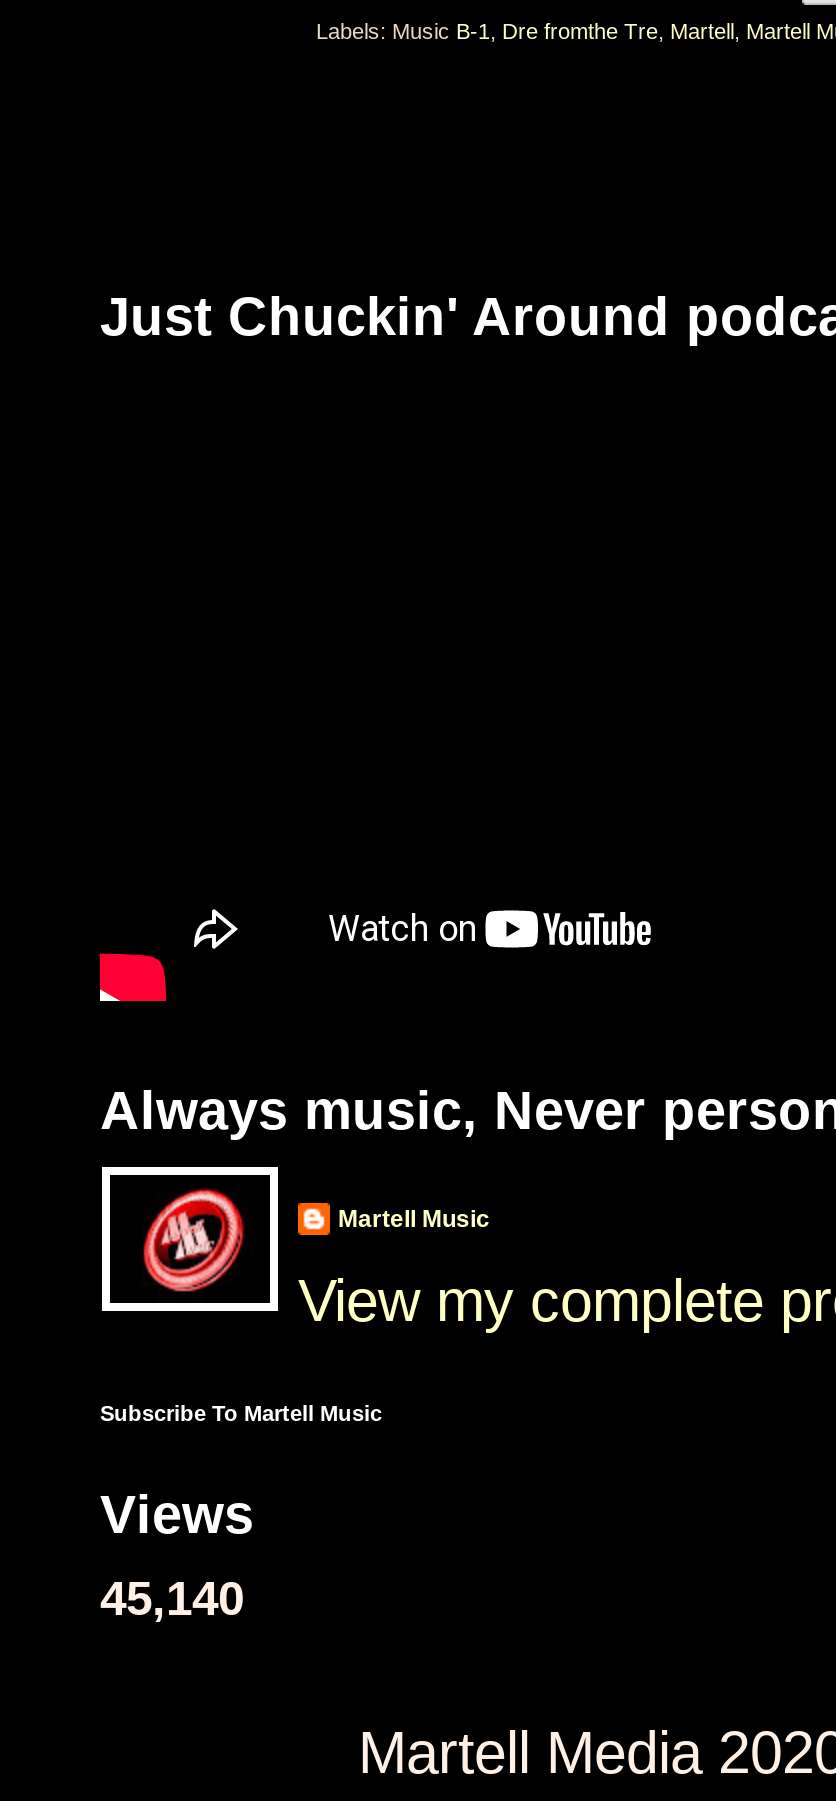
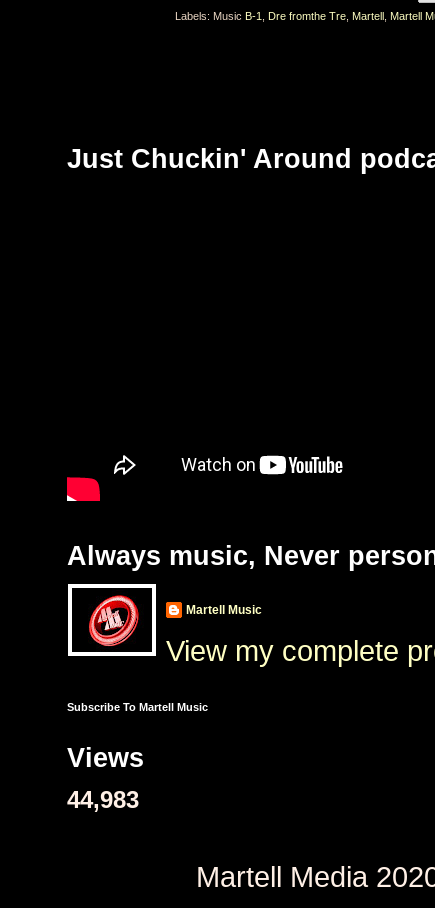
[100,1571,244,1625] 45,140 -> [67,786,139,813] 44,983

